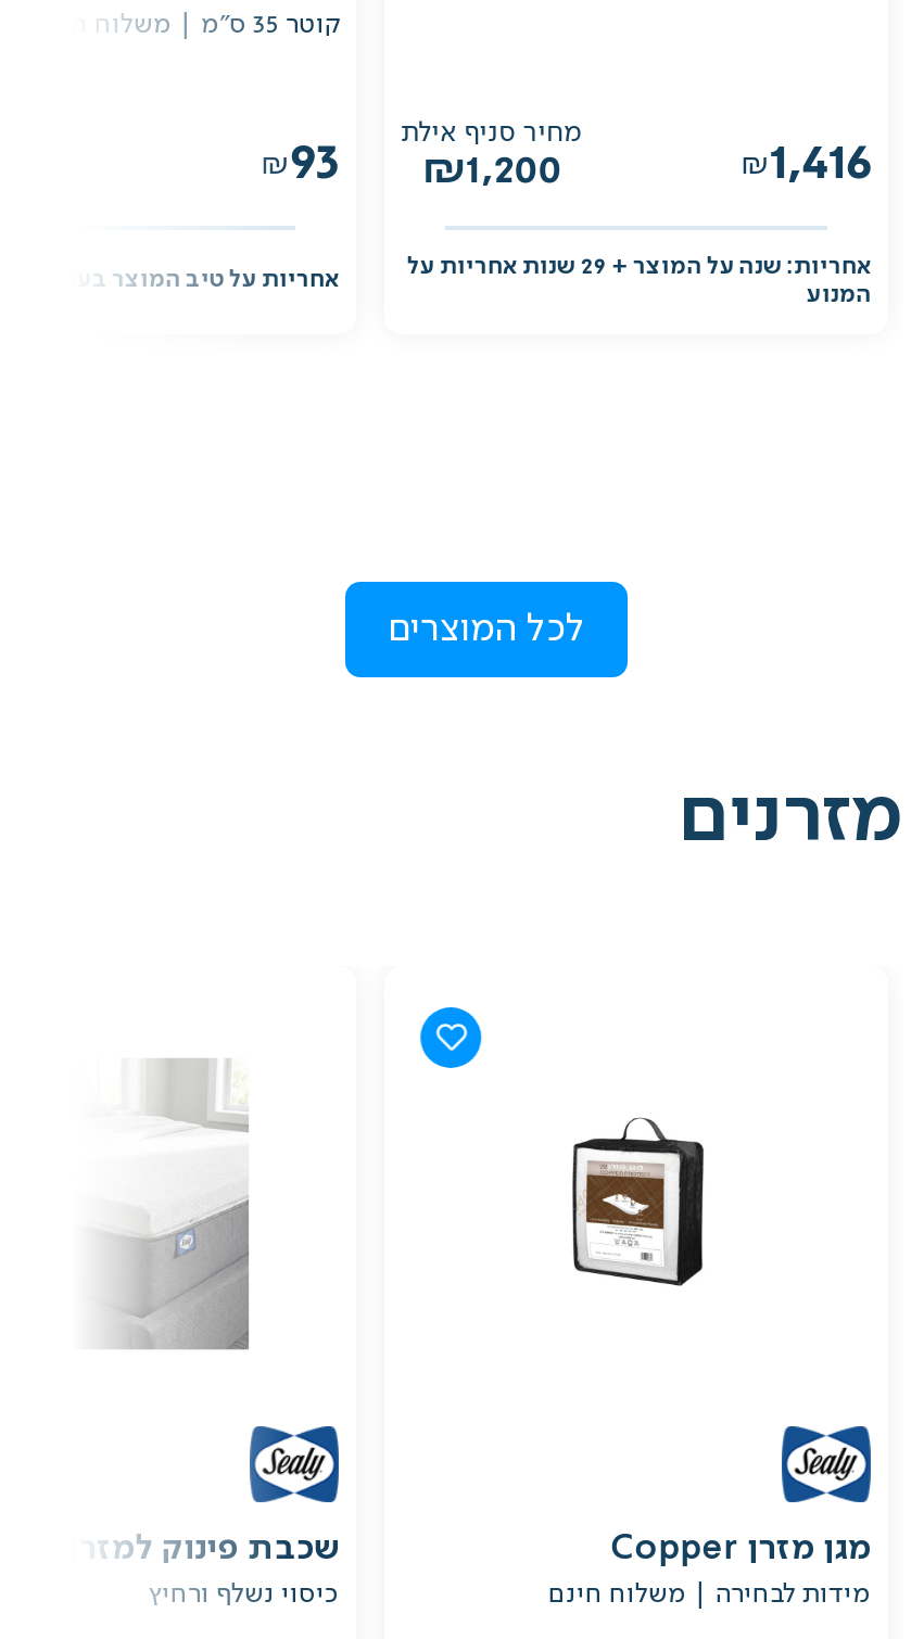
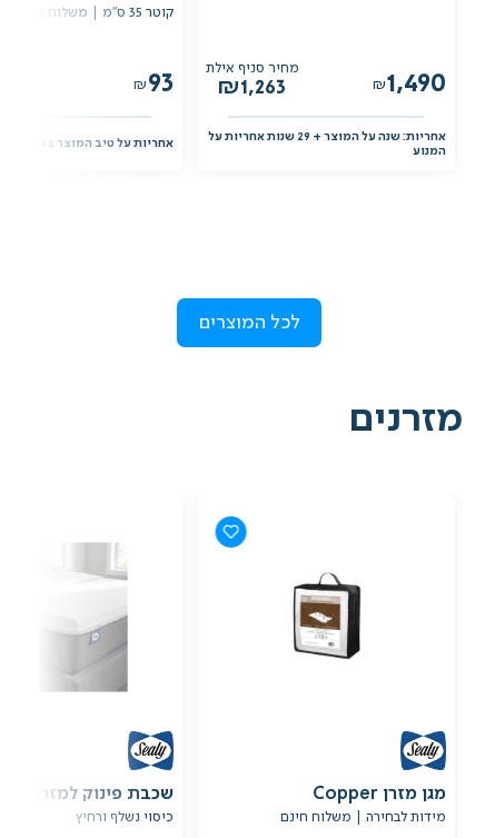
[770,136,872,190] 1,416 -> [388,70,447,97] 1,490
[466,149,562,190] 1,200 -> [240,76,286,97] 1,263

